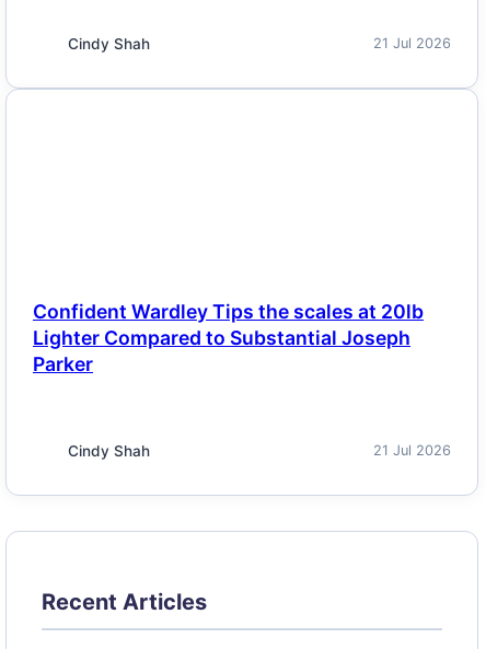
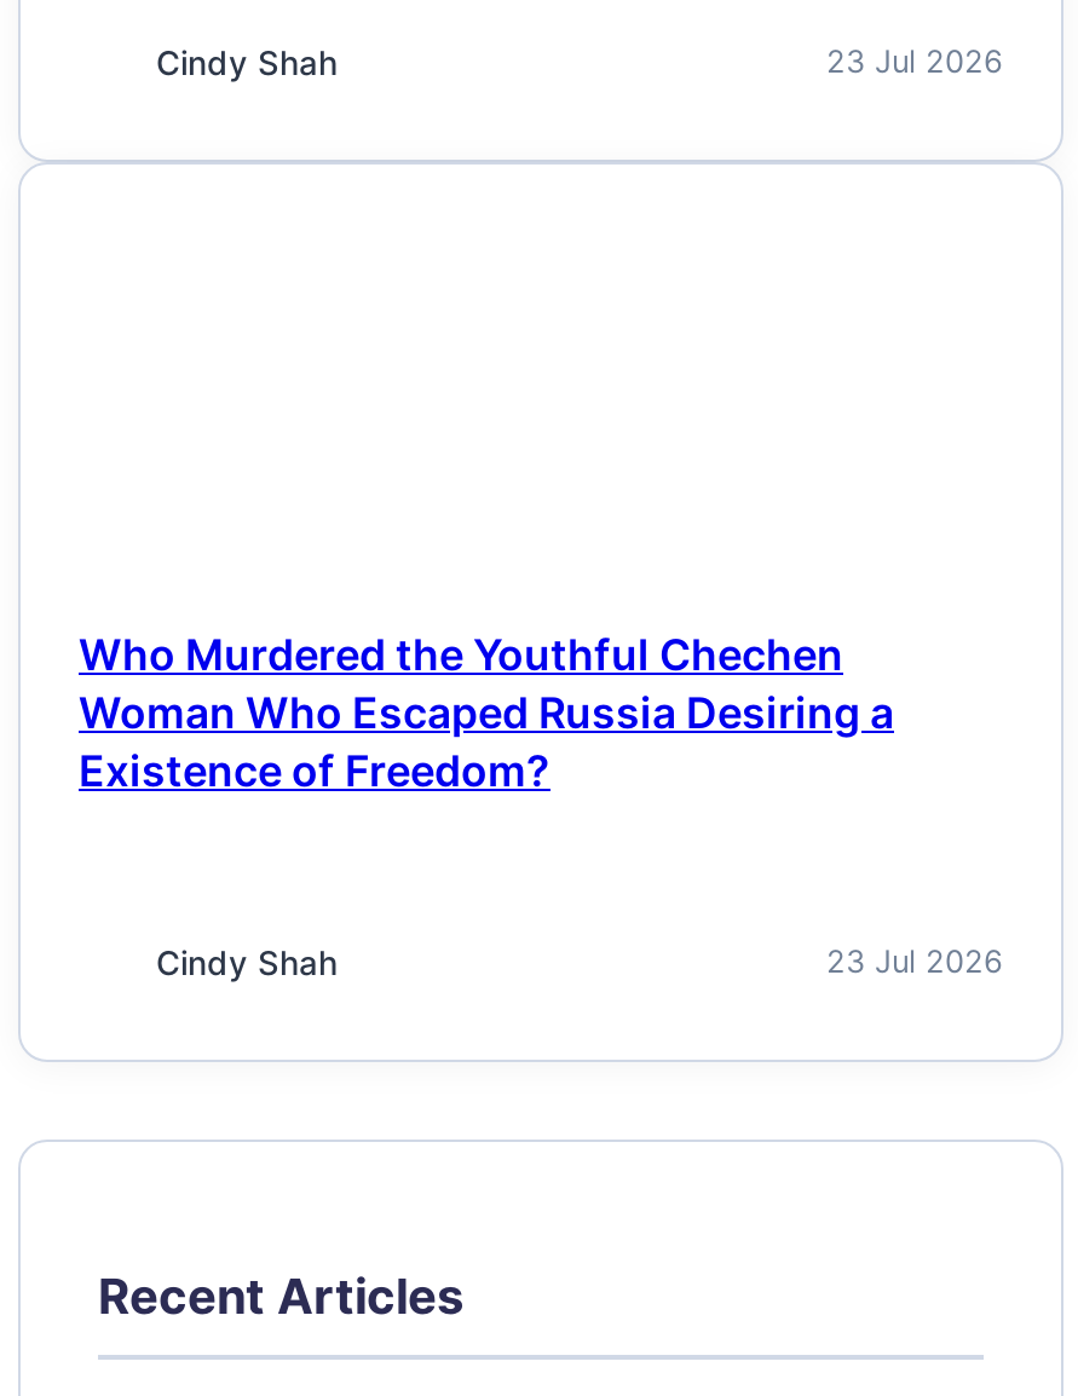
[373,35,451,52] 21 Jul 2026 -> [826,44,1003,81] 23 Jul 2026
[33,300,424,376] Confident Wardley Tips the scales at 20lb | Lighter Compared to Substantial Joseph | Parker -> [79,630,894,797] Who Murdered the Youthful Chechen | Woman Who Escaped Russia Desiring a | Existence of Freedom?
[373,442,451,459] 21 Jul 2026 -> [826,944,1003,981] 23 Jul 2026

